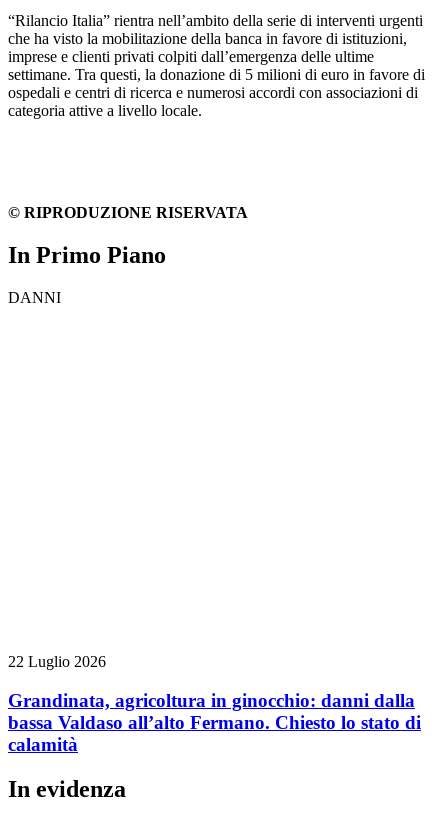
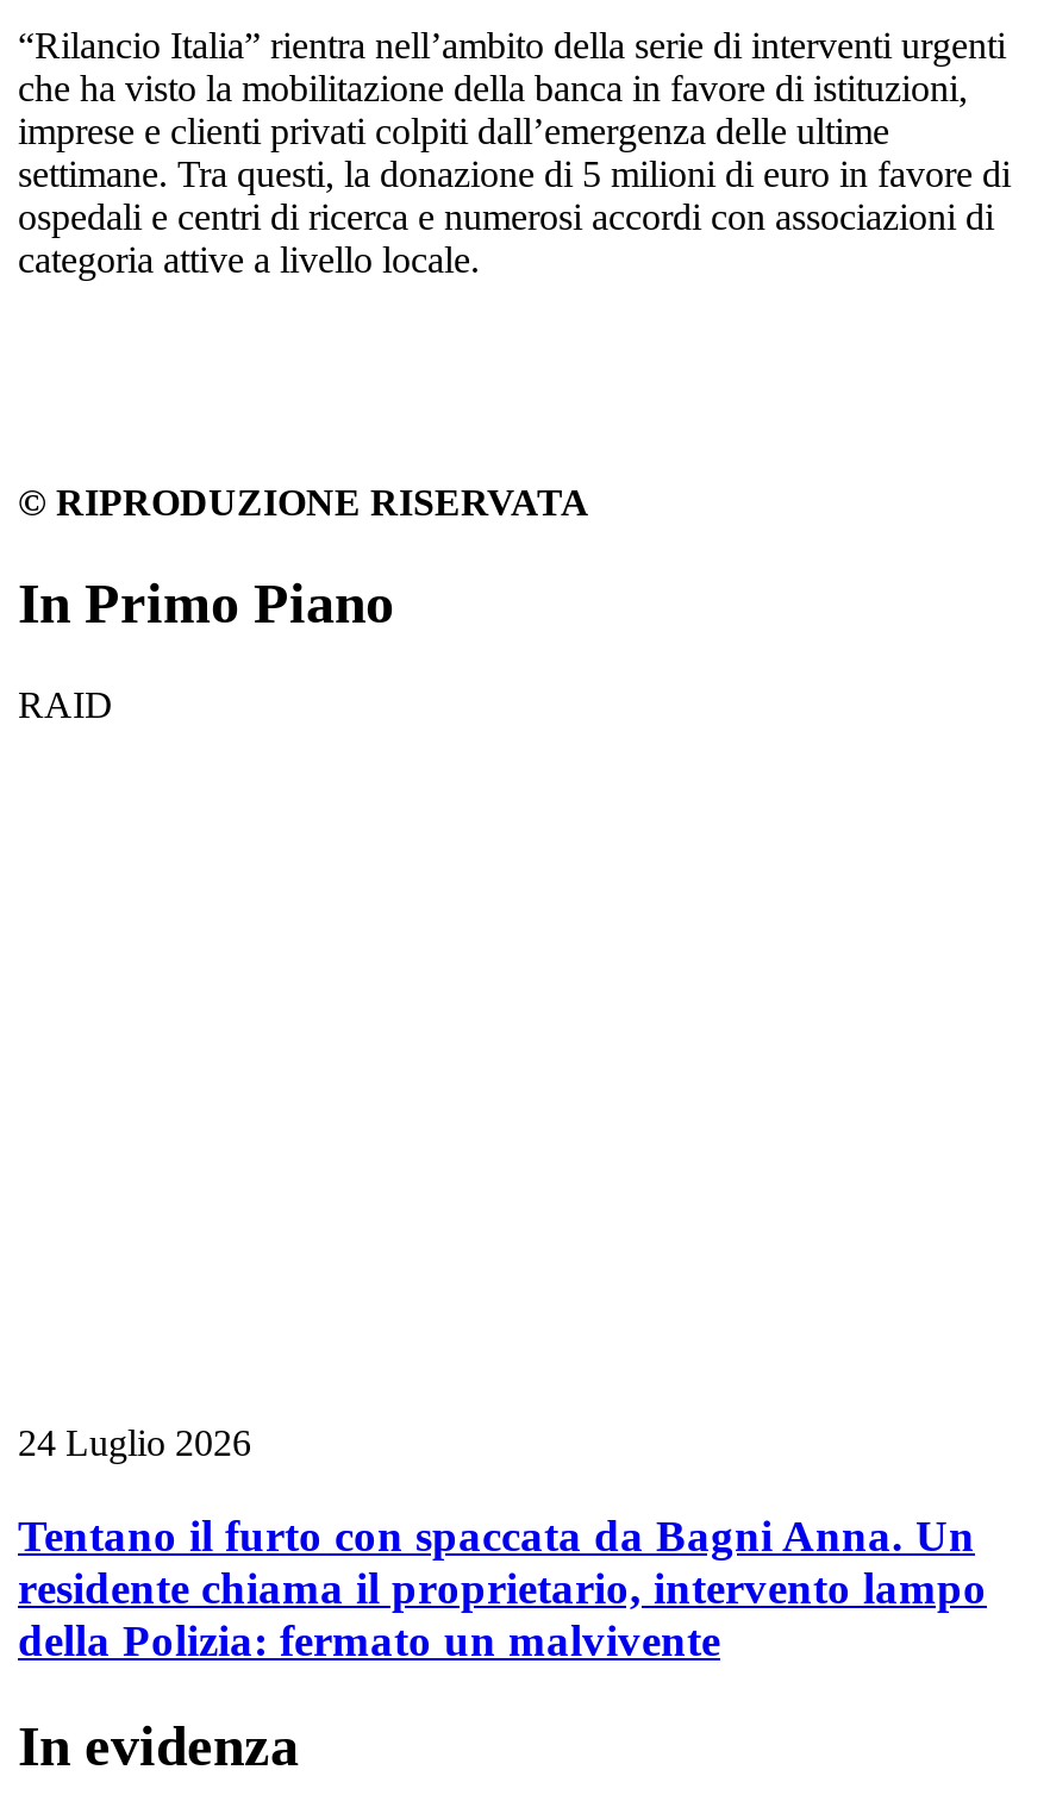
[8,289,61,306] DANNI -> [18,683,113,724] RAID
[8,653,106,670] 22 Luglio 2026 -> [18,1422,251,1463] 24 Luglio 2026
[8,690,421,755] Grandinata, agricoltura in ginocchio: danni dalla | bassa Valdaso all’alto Fermano. Chiesto lo stato di | calamità -> [18,1510,987,1665] Tentano il furto con spaccata da Bagni Anna. Un | residente chiama il proprietario, intervento lampo | della Polizia: fermato un malvivente

